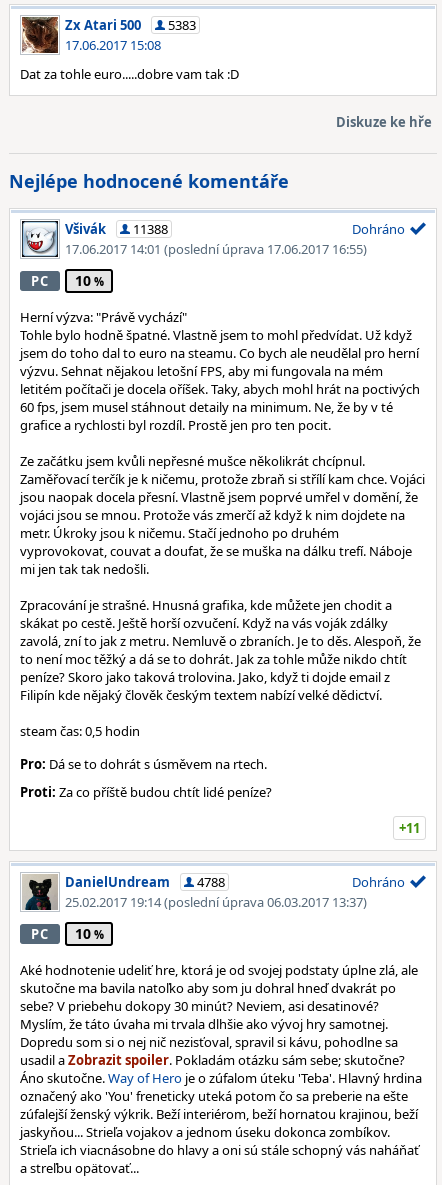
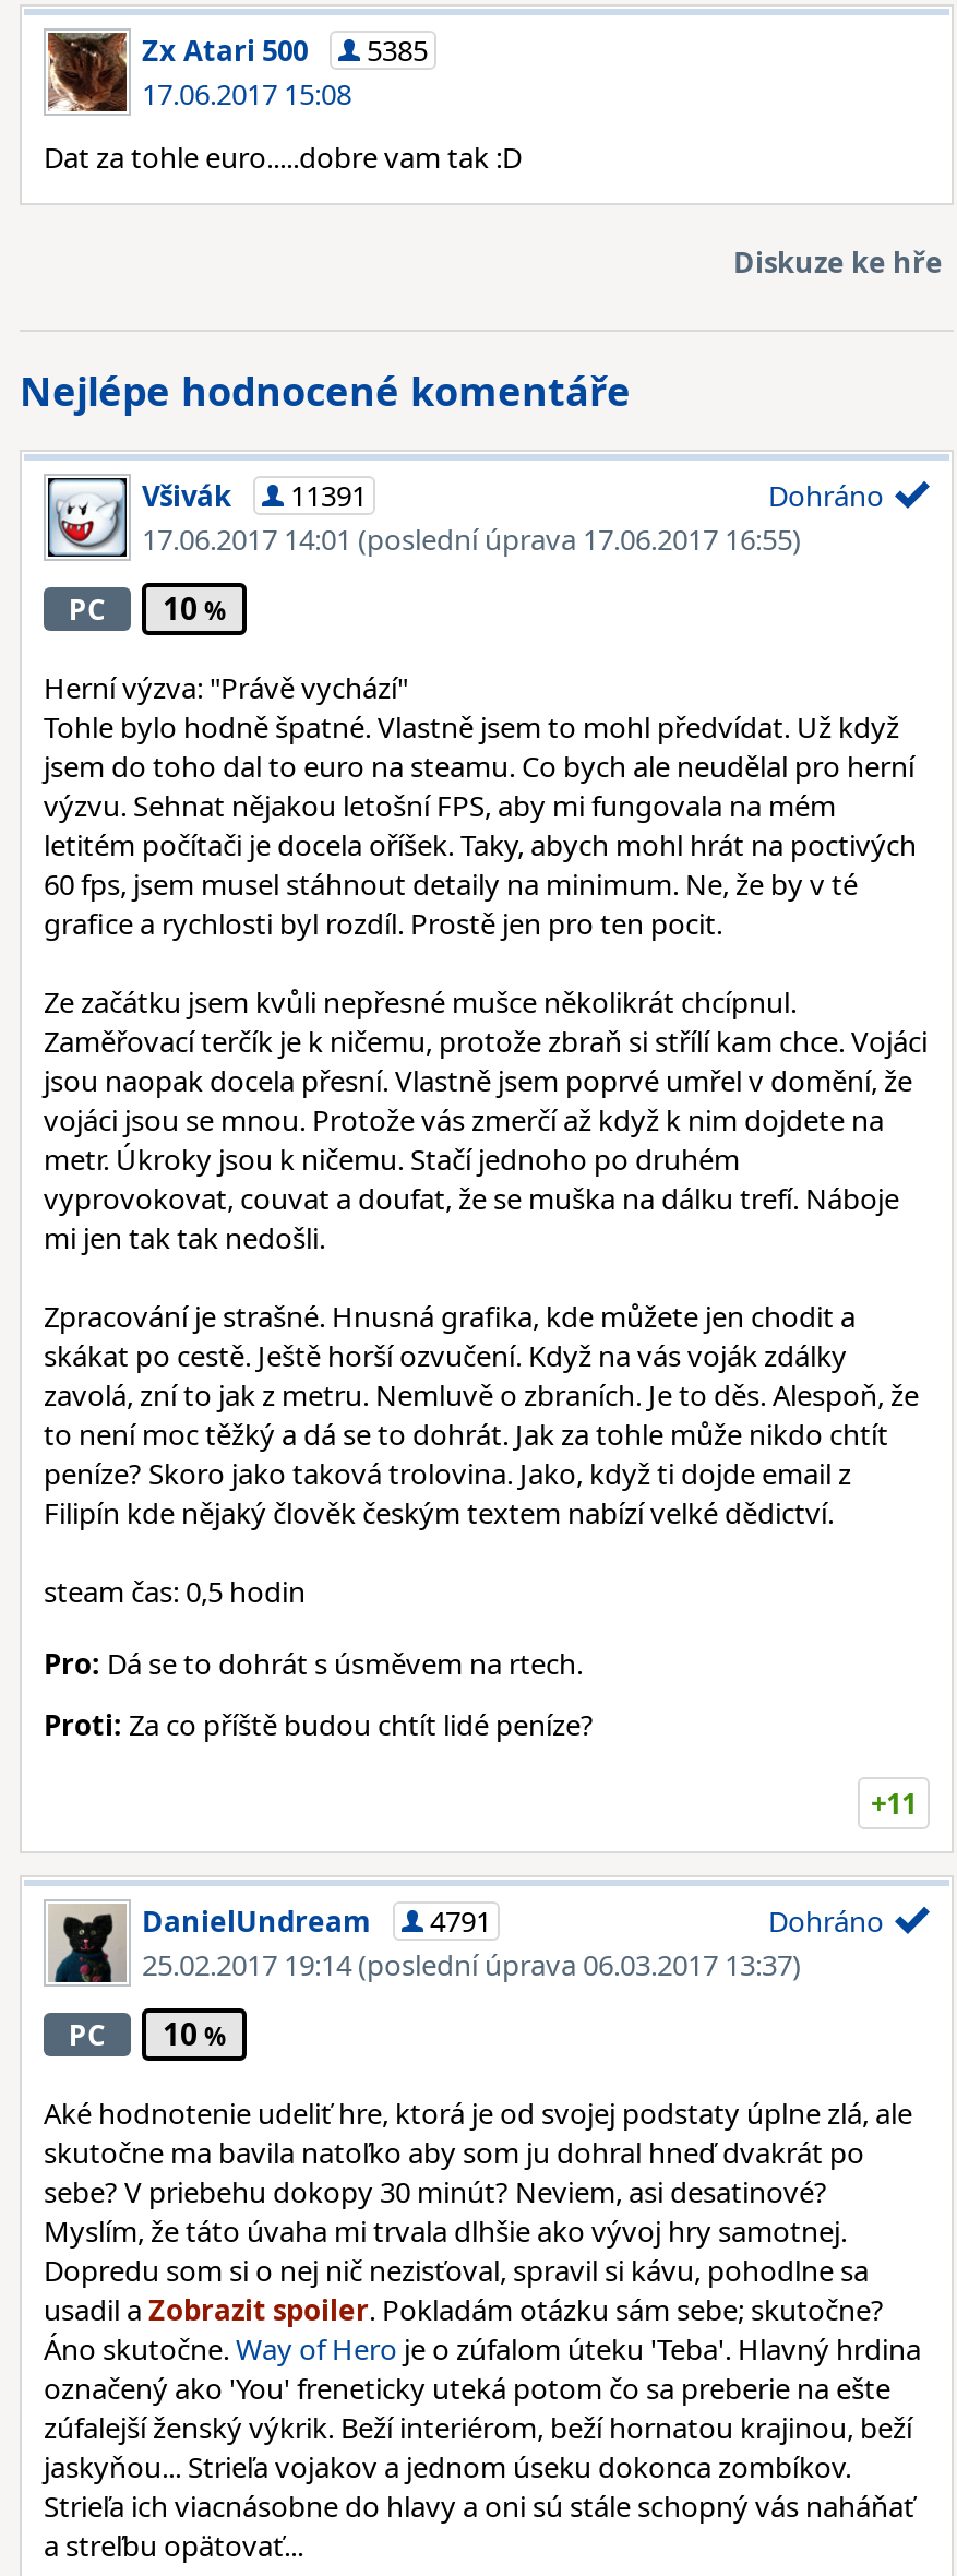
[65,16,196,34] Zx Atari 500 5383 -> [142,31,428,70] Zx Atari 500 5385
[65,220,168,238] Všivák 11388 -> [142,476,367,515] Všivák 11391
[65,873,225,891] DanielUndream 4788 -> [142,1901,491,1941] DanielUndream 4791

